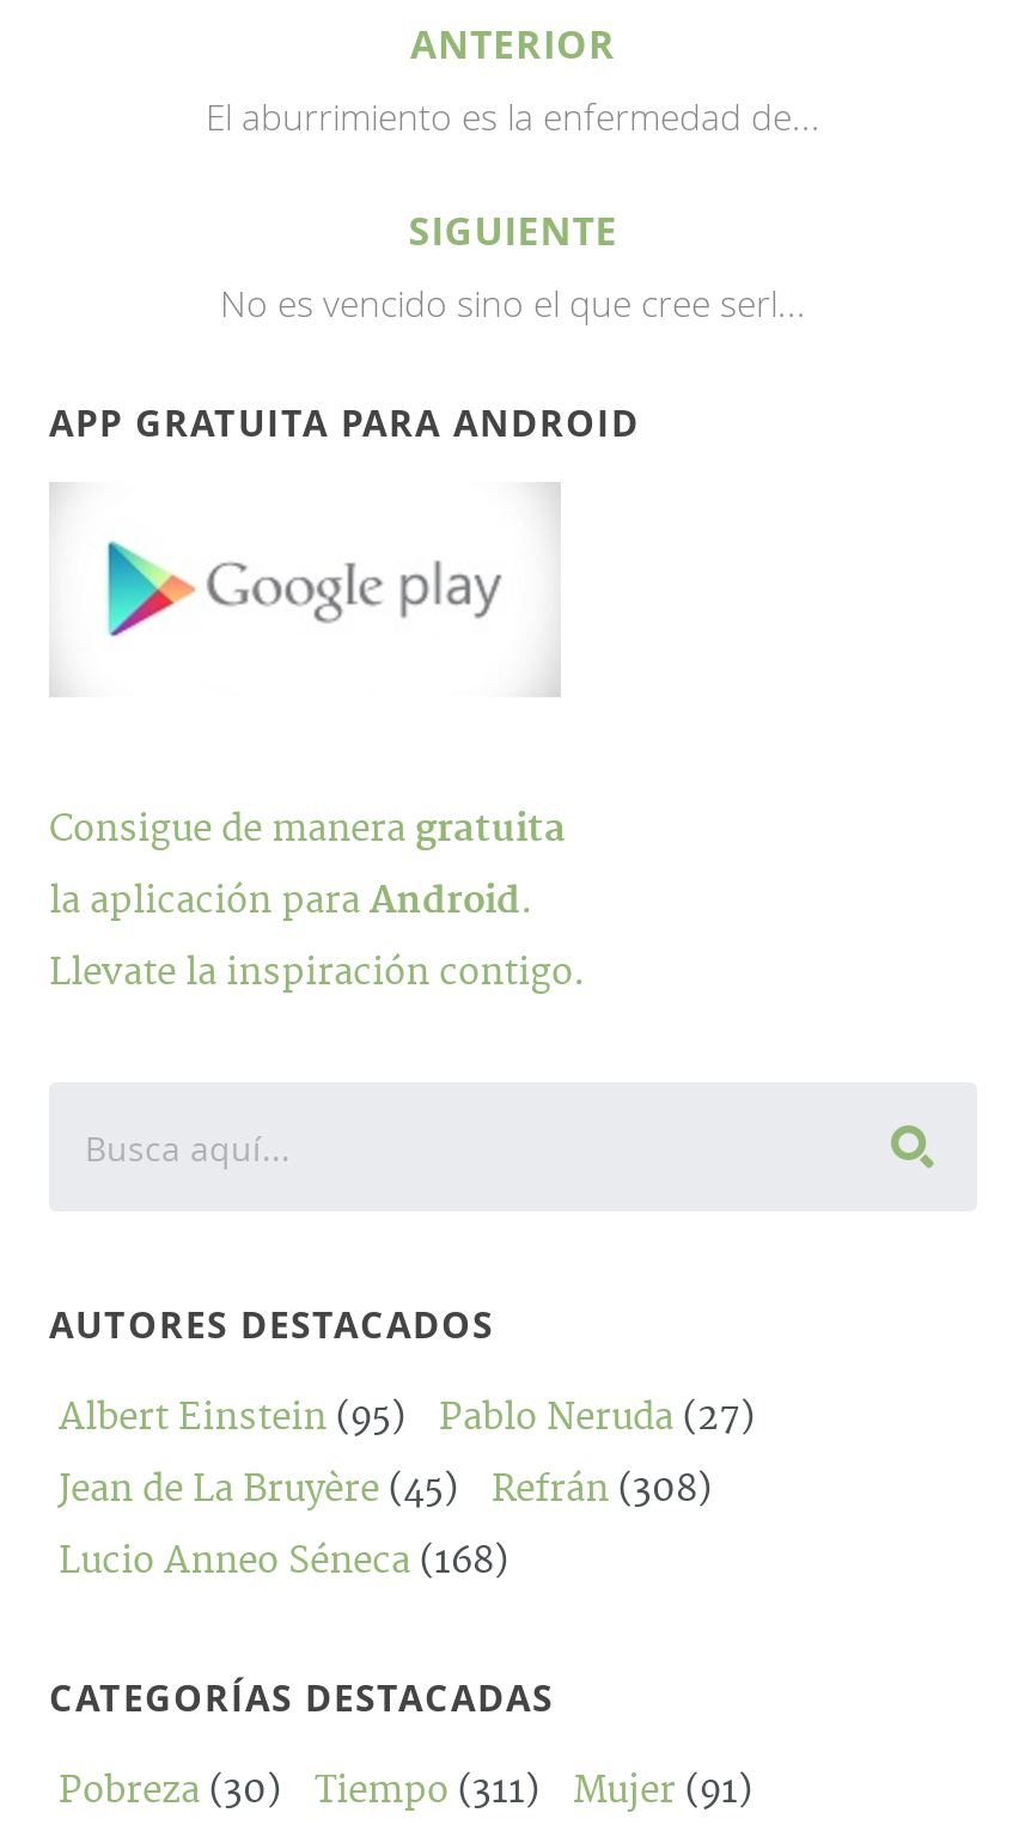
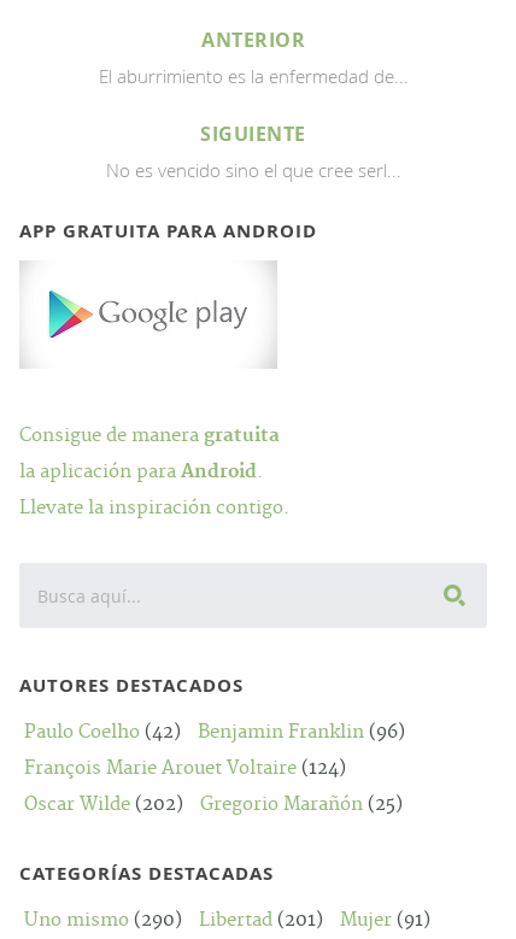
[59,1396,755,1441] Albert Einstein (95) | Pablo Neruda (27) -> [24,721,405,744] Paulo Coelho (42) | Benjamin Franklin (96)
[59,1467,712,1513] Jean de La Bruyère (45) | Refrán (308) -> [24,757,346,780] François Marie Arouet Voltaire (124)
[59,1539,508,1585] Lucio Anneo Séneca (168) -> [24,793,403,816] Oscar Wilde (202) | Gregorio Marañón (25)
[59,1769,539,1814] Pobreza (30) | Tiempo (311) -> [24,909,323,932] Uno mismo (290) | Libertad (201)

